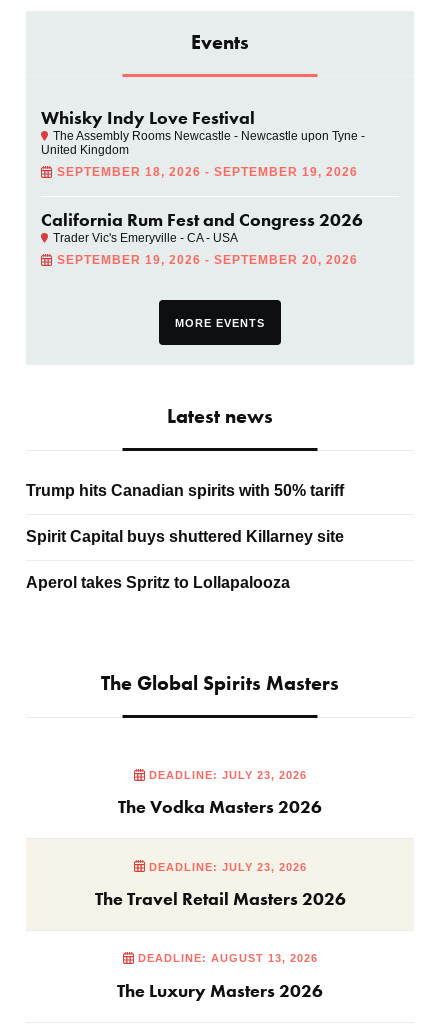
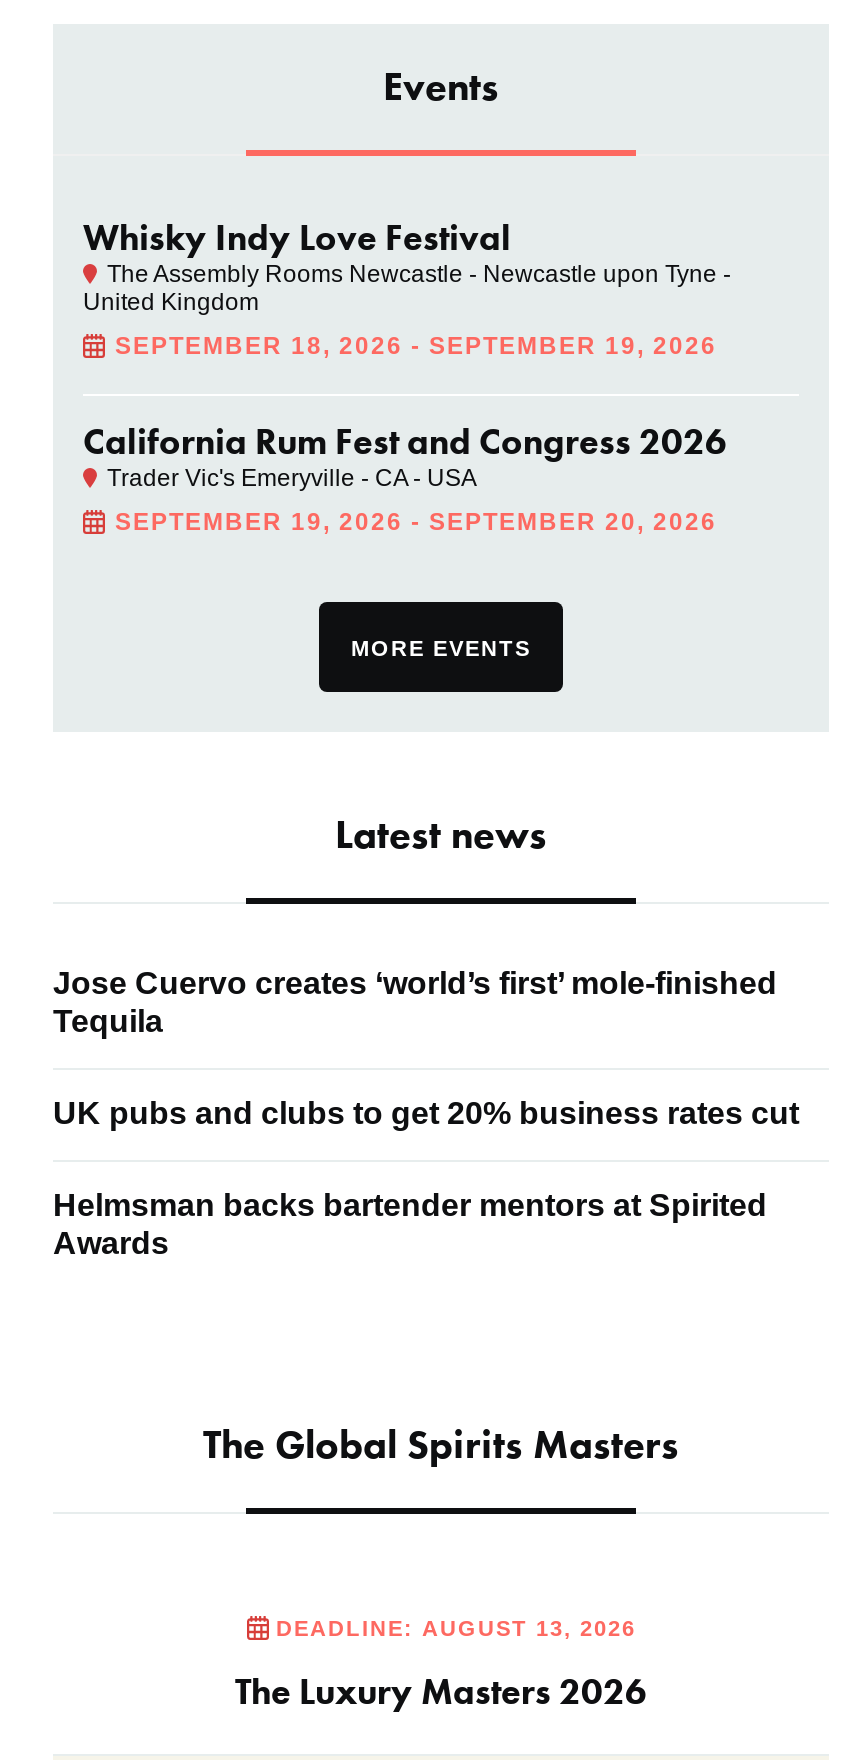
[26,482,344,499] Trump hits Canadian spirits with 50% tariff -> [53,965,777,1037] Jose Cuervo creates ‘world’s first’ mole-finished | Tequila
[26,528,344,545] Spirit Capital buys shuttered Killarney site -> [53,1095,799,1129] UK pubs and clubs to get 20% business rates cut
[26,574,290,591] Aperol takes Spritz to Lollapalooza -> [53,1187,767,1259] Helmsman backs bartender mentors at Spirited | Awards
moved [101,670,339,696] -> [203,1417,679,1469]: The Global Spirits Masters
[94,769,345,910] DEADLINE: JULY 23, 2026 | The Vodka Masters 2026 | DEADLINE: JULY 23, 2026 | The Travel Retail Masters 2026 -> none

